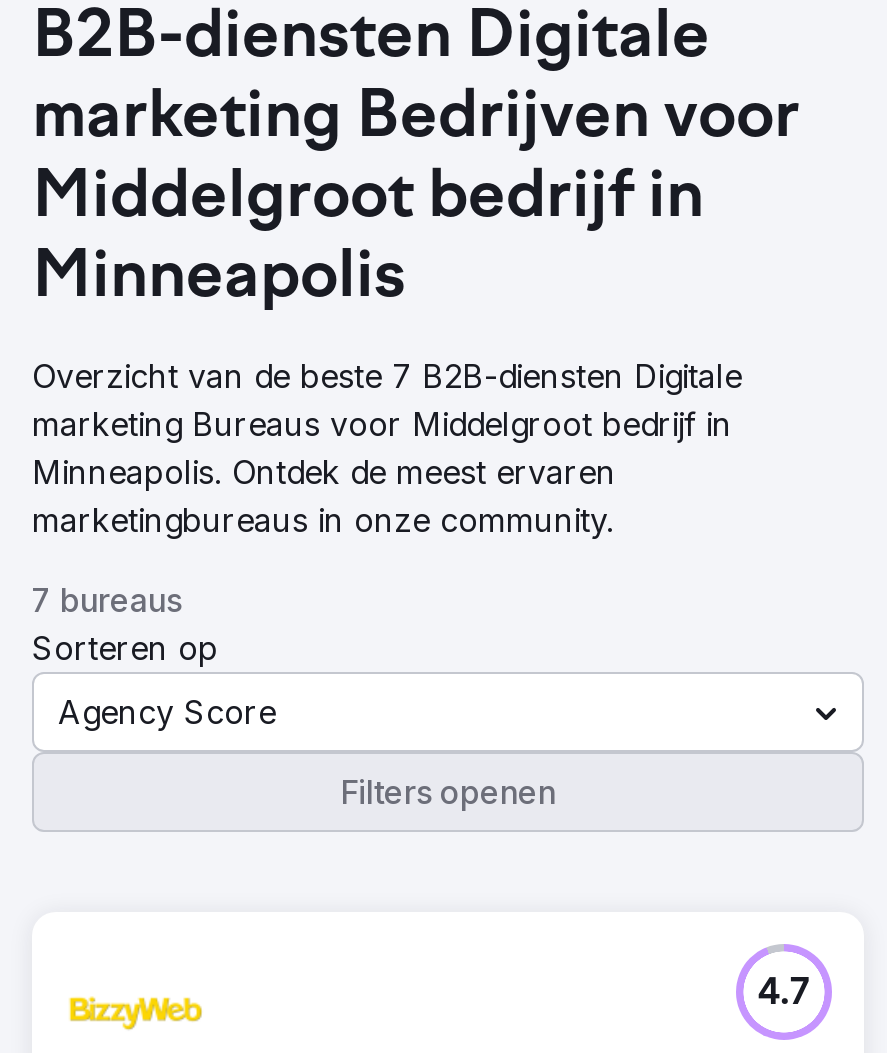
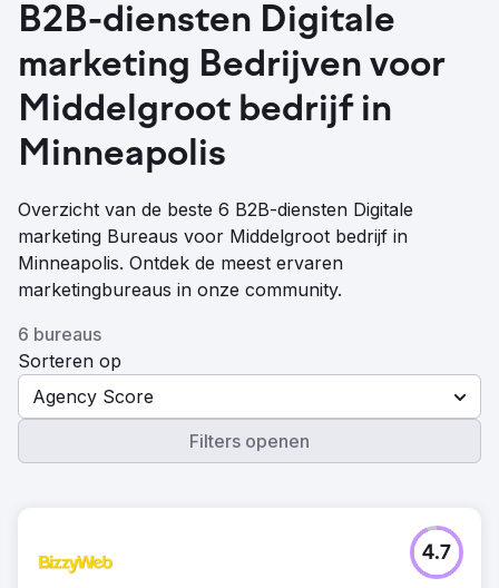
[32,356,742,396] Overzicht van de beste 7 B2B-diensten Digitale -> [18,198,413,220] Overzicht van de beste 6 B2B-diensten Digitale
[32,580,182,620] 7 bureaus -> [18,323,101,345] 6 bureaus

